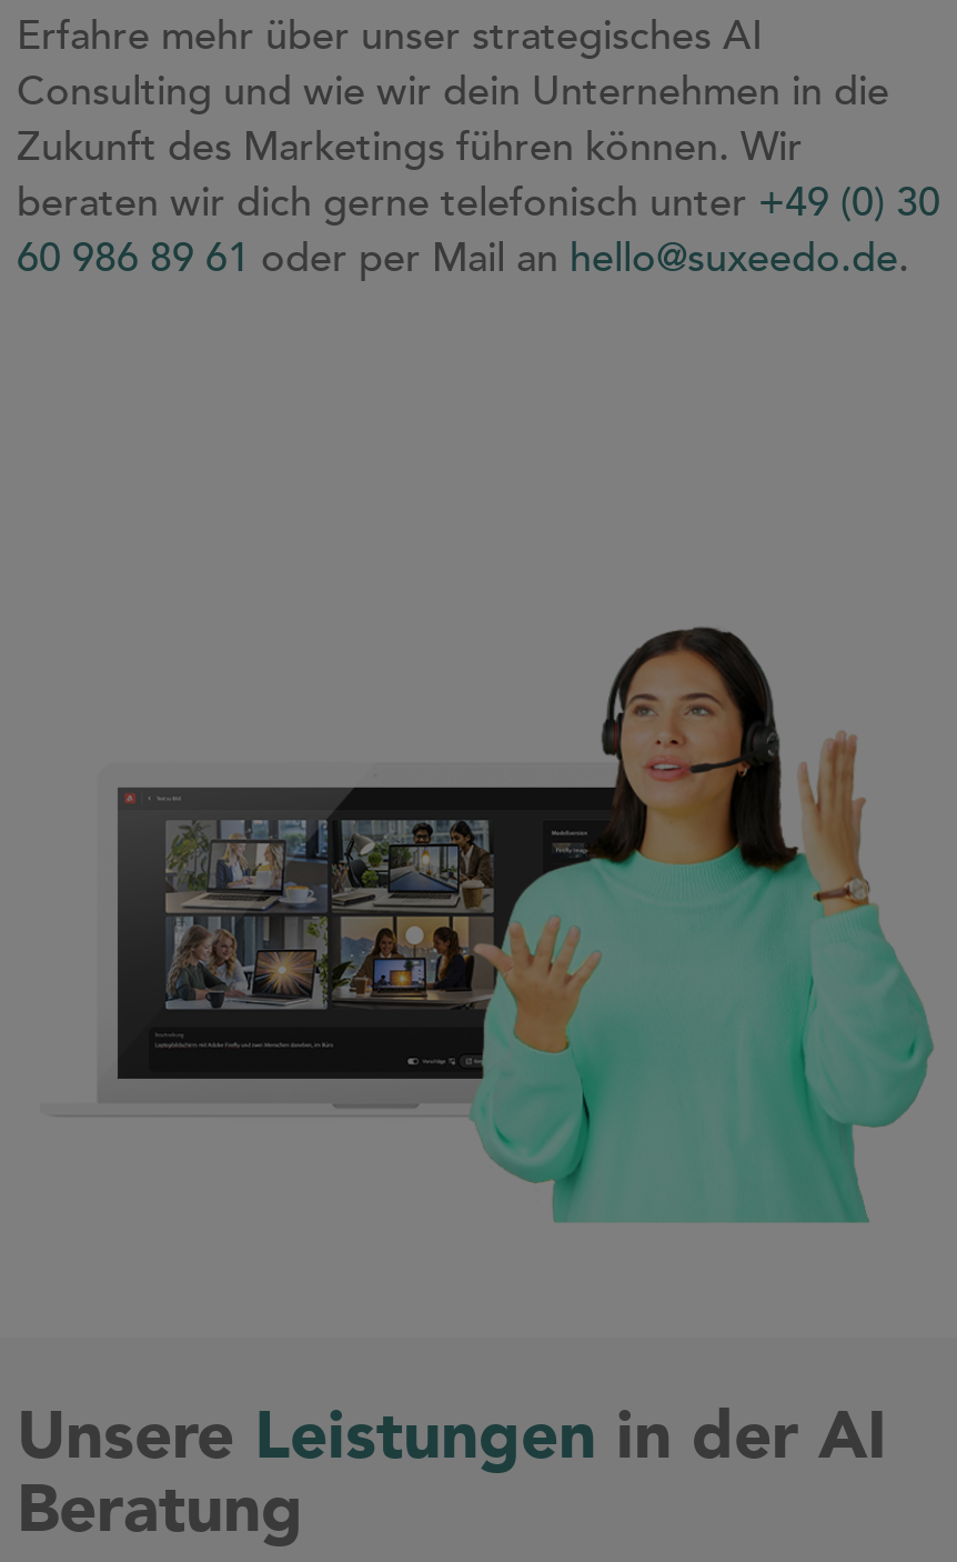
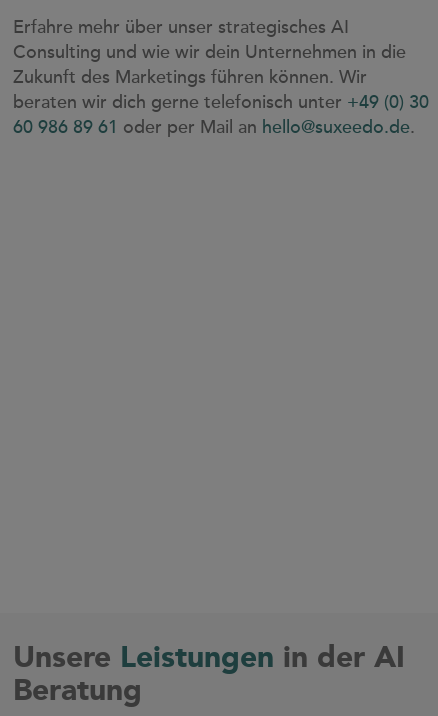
[99,624,936,1224] [image] -> none

